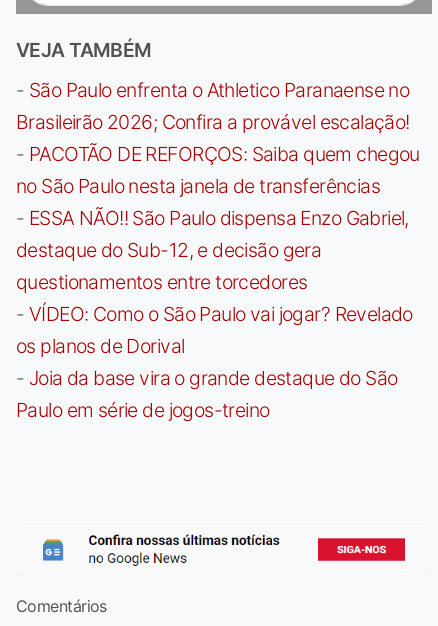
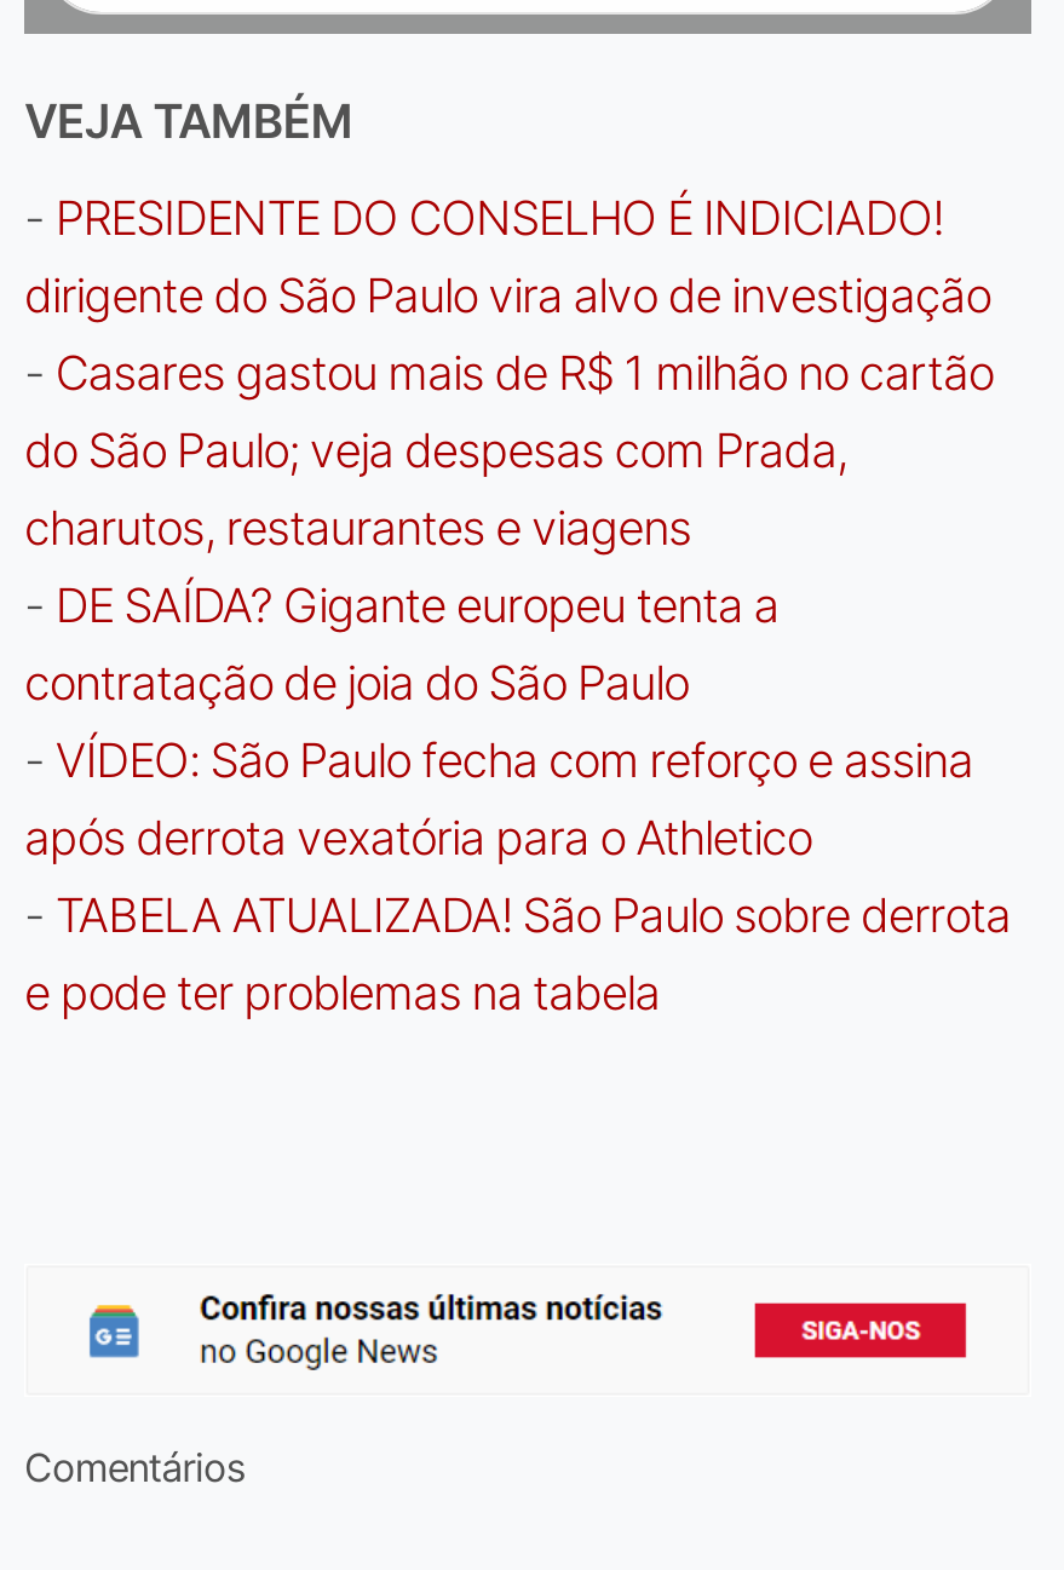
[16,78,420,422] - São Paulo enfrenta o Athletico Paranaense no | Brasileirão 2026; Confira a provável escalação! | - PACOTÃO DE REFORÇOS: Saiba quem chegou | no São Paulo nesta janela de transferências | - ESSA NÃO!! São Paulo dispensa Enzo Gabriel, | destaque do Sub-12, e decisão gera | questionamentos entre torcedores | - VÍDEO: Como o São Paulo vai jogar? Revelado | os planos de Dorival | - Joia da base vira o grande destaque do São | Paulo em série de jogos-treino -> [24,188,1011,1021] - PRESIDENTE DO CONSELHO É INDICIADO! | dirigente do São Paulo vira alvo de investigação | - Casares gastou mais de R$ 1 milhão no cartão | do São Paulo; veja despesas com Prada, | charutos, restaurantes e viagens | - DE SAÍDA? Gigante europeu tenta a | contratação de joia do São Paulo | - VÍDEO: São Paulo fecha com reforço e assina | após derrota vexatória para o Athletico | - TABELA ATUALIZADA! São Paulo sobre derrota | e pode ter problemas na tabela

